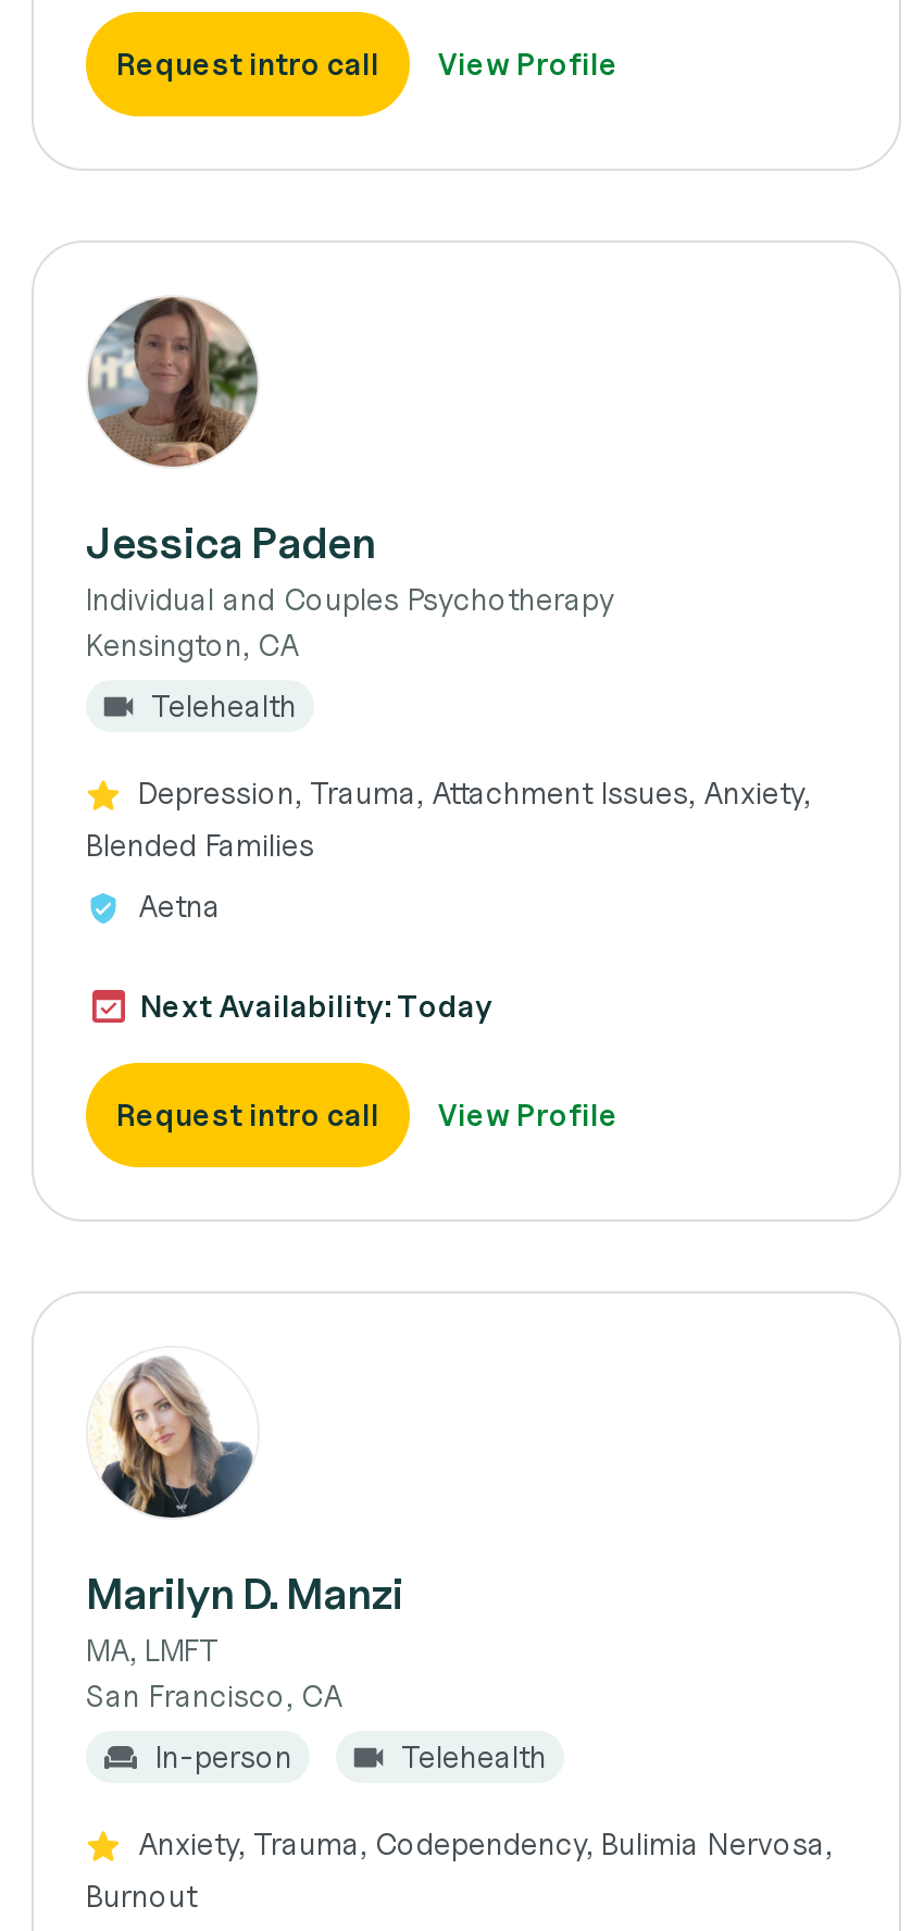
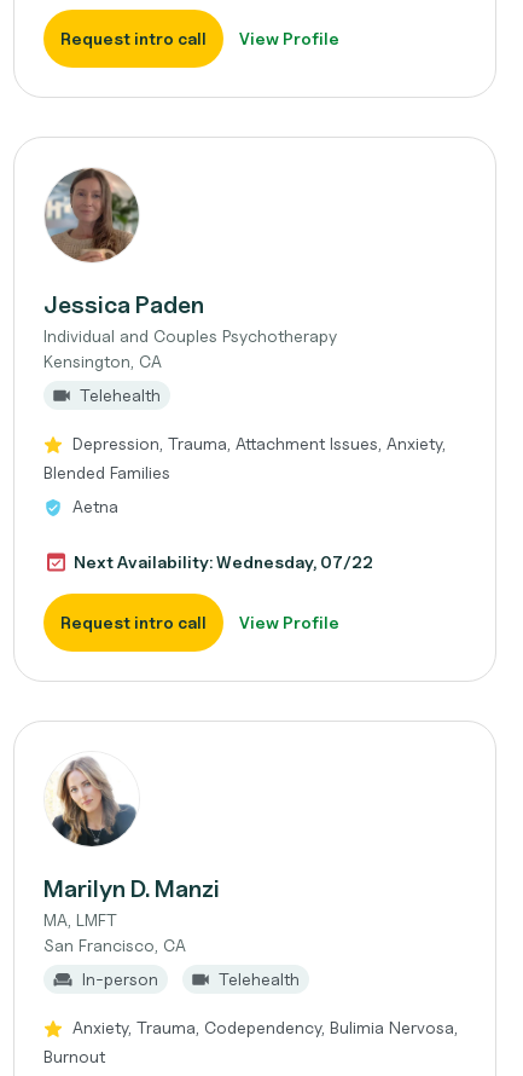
[140,987,492,1024] Next Availability: Today -> [74,551,373,572] Next Availability: Wednesday, 07/22

